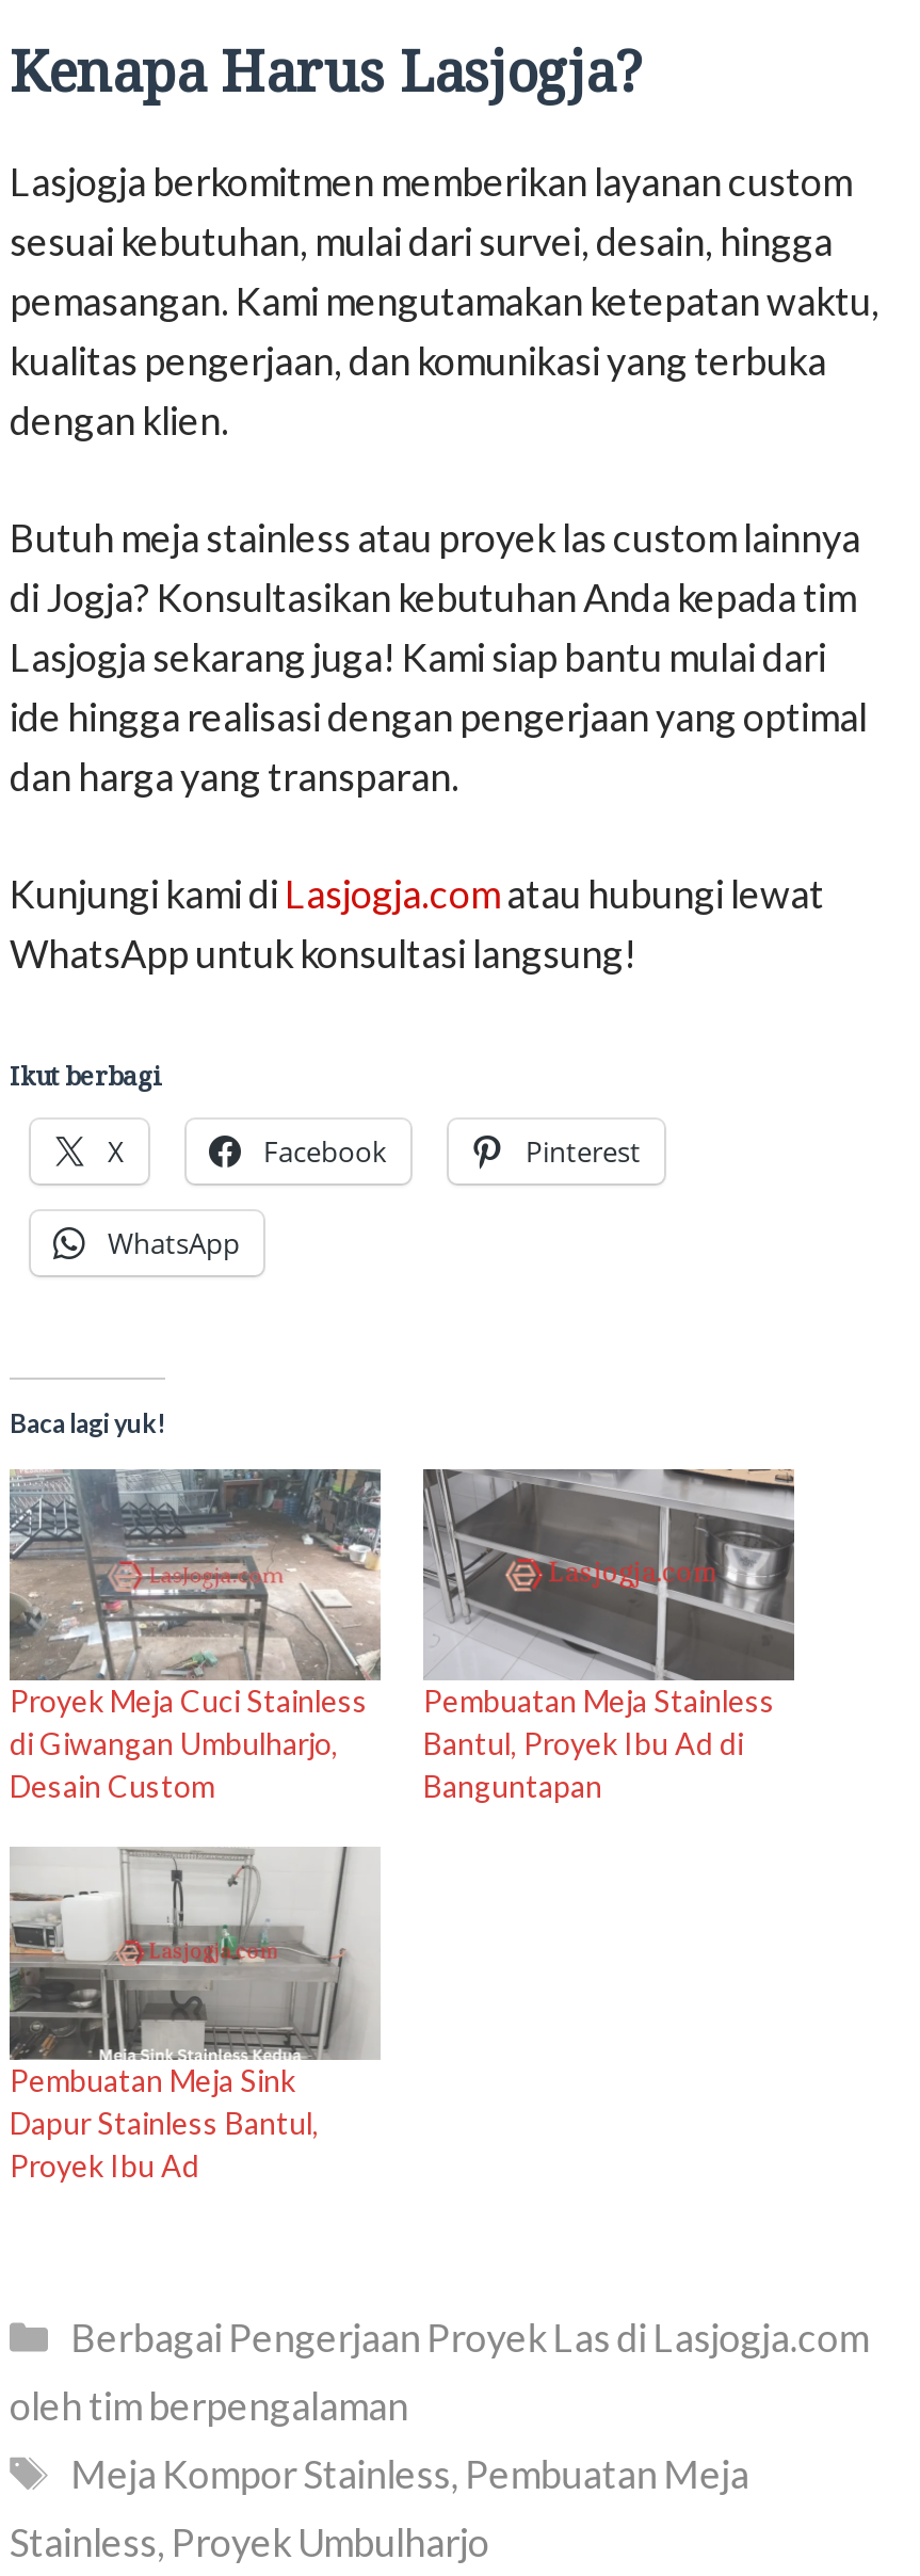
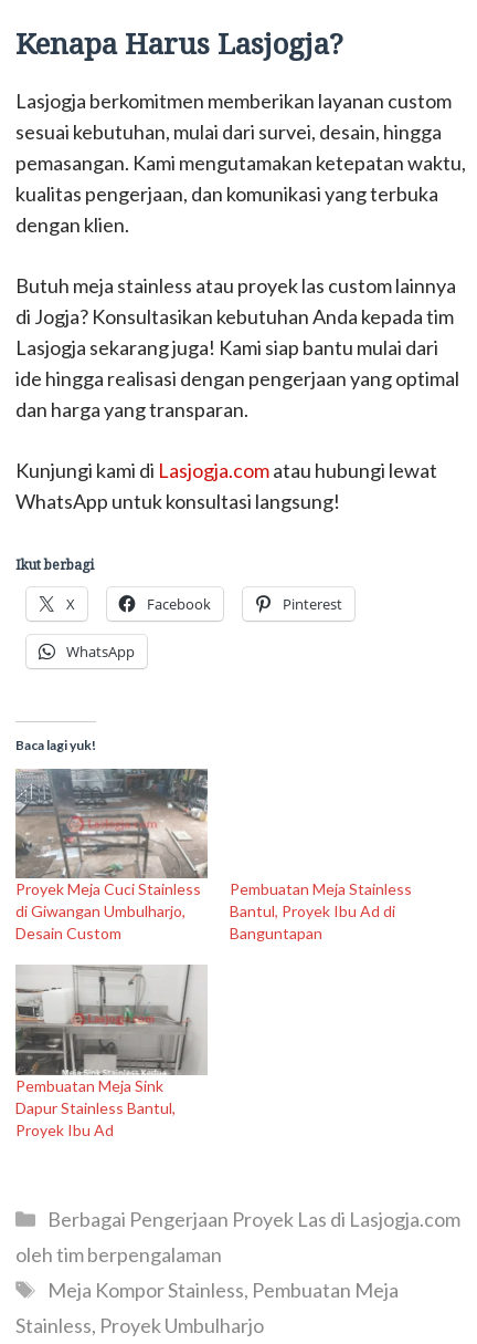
[421,1467,796,1683] [image] -> none

